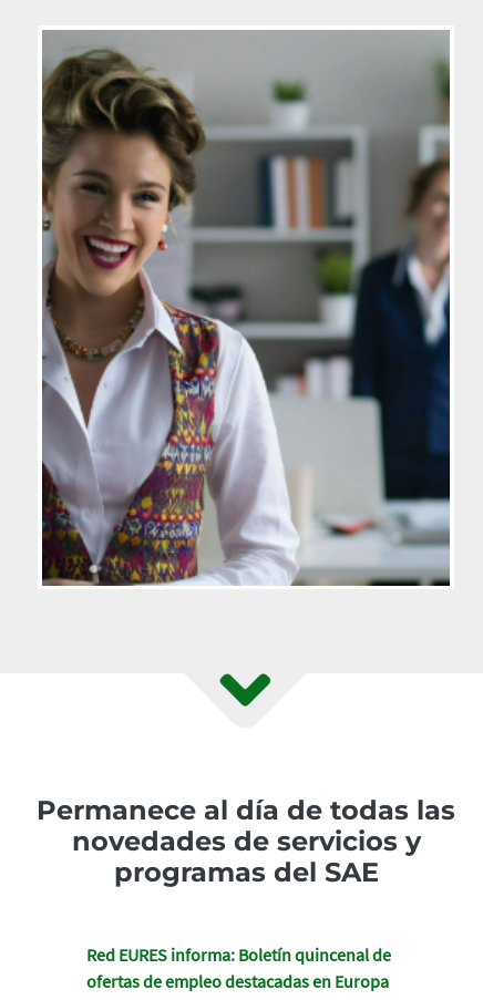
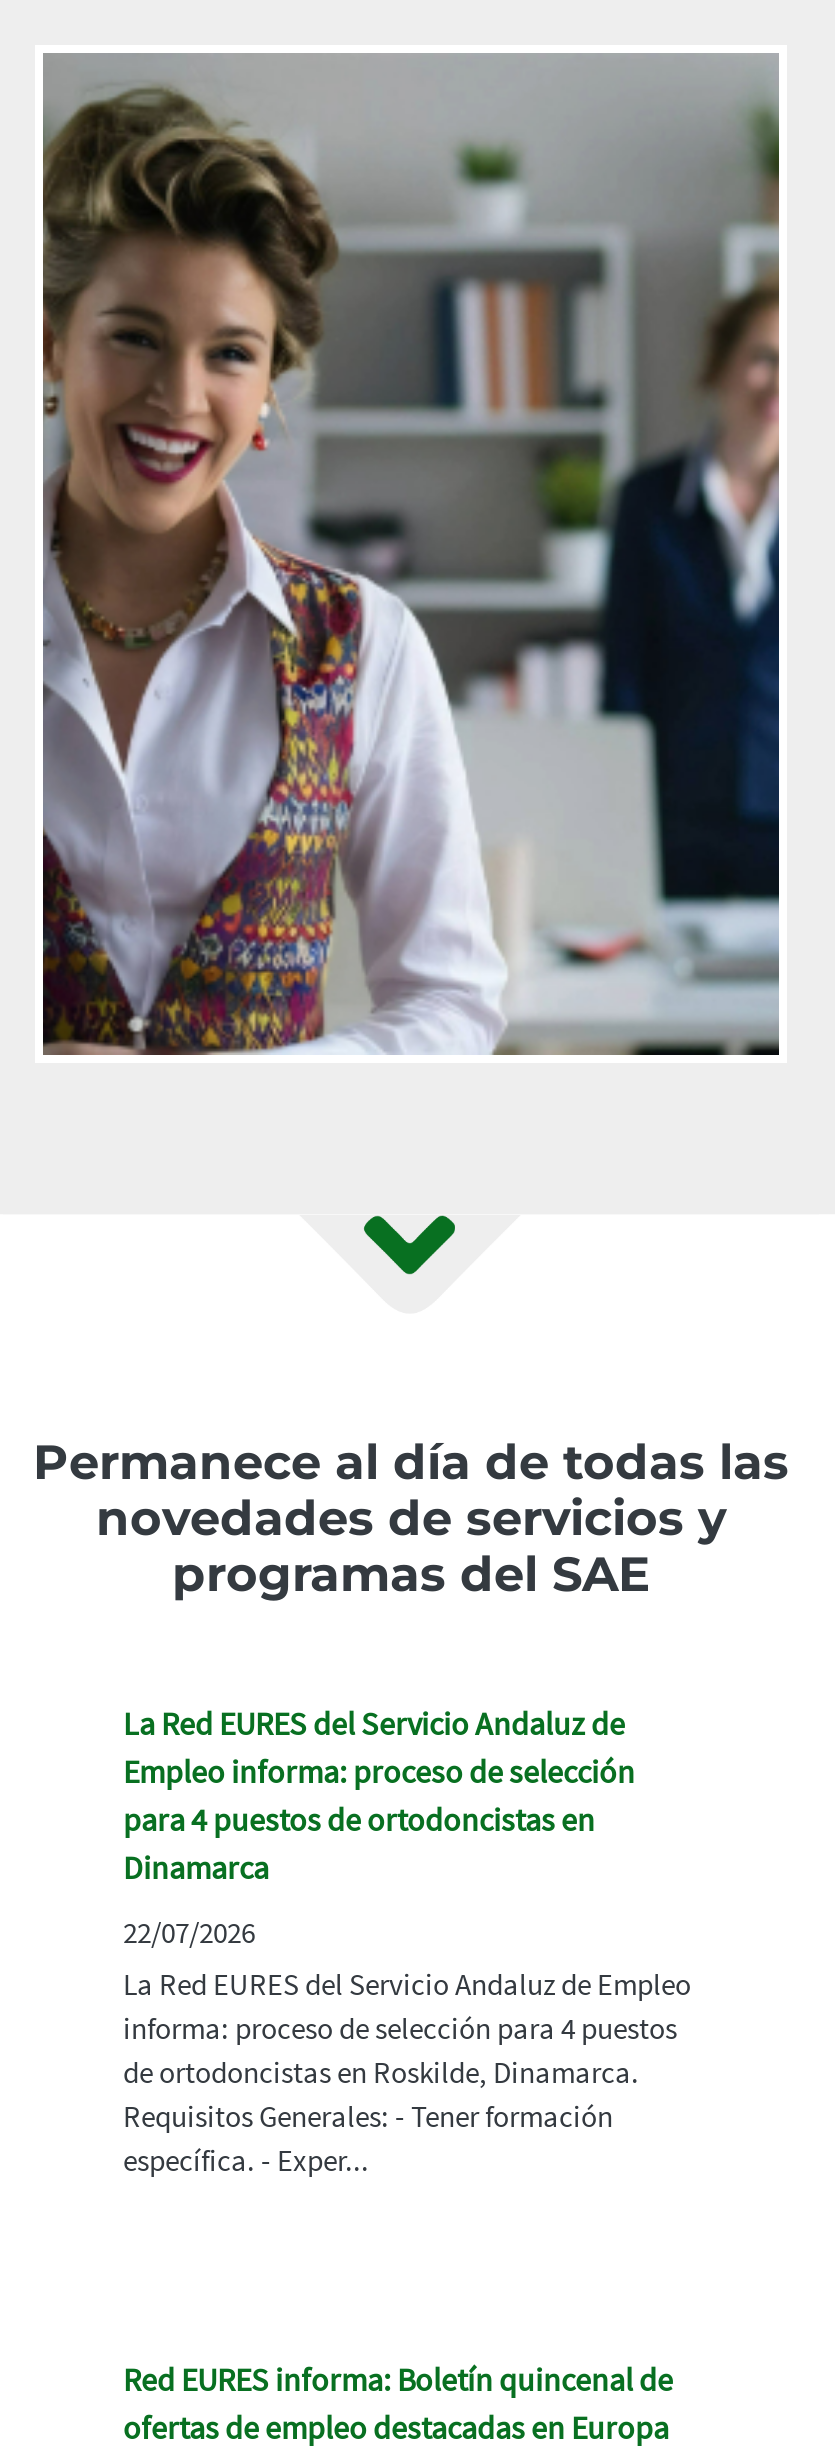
none -> [123,1702,691,2178] La Red EURES del Servicio Andaluz de | Empleo informa: proceso de selección | para 4 puestos de ortodoncistas en | Dinamarca | 22/07/2026 | La Red EURES del Servicio Andaluz de Empleo | informa: proceso de selección para 4 puestos | de ortodoncistas en Roskilde, Dinamarca. | Requisitos Generales: - Tener formación | específica. - Exper...

